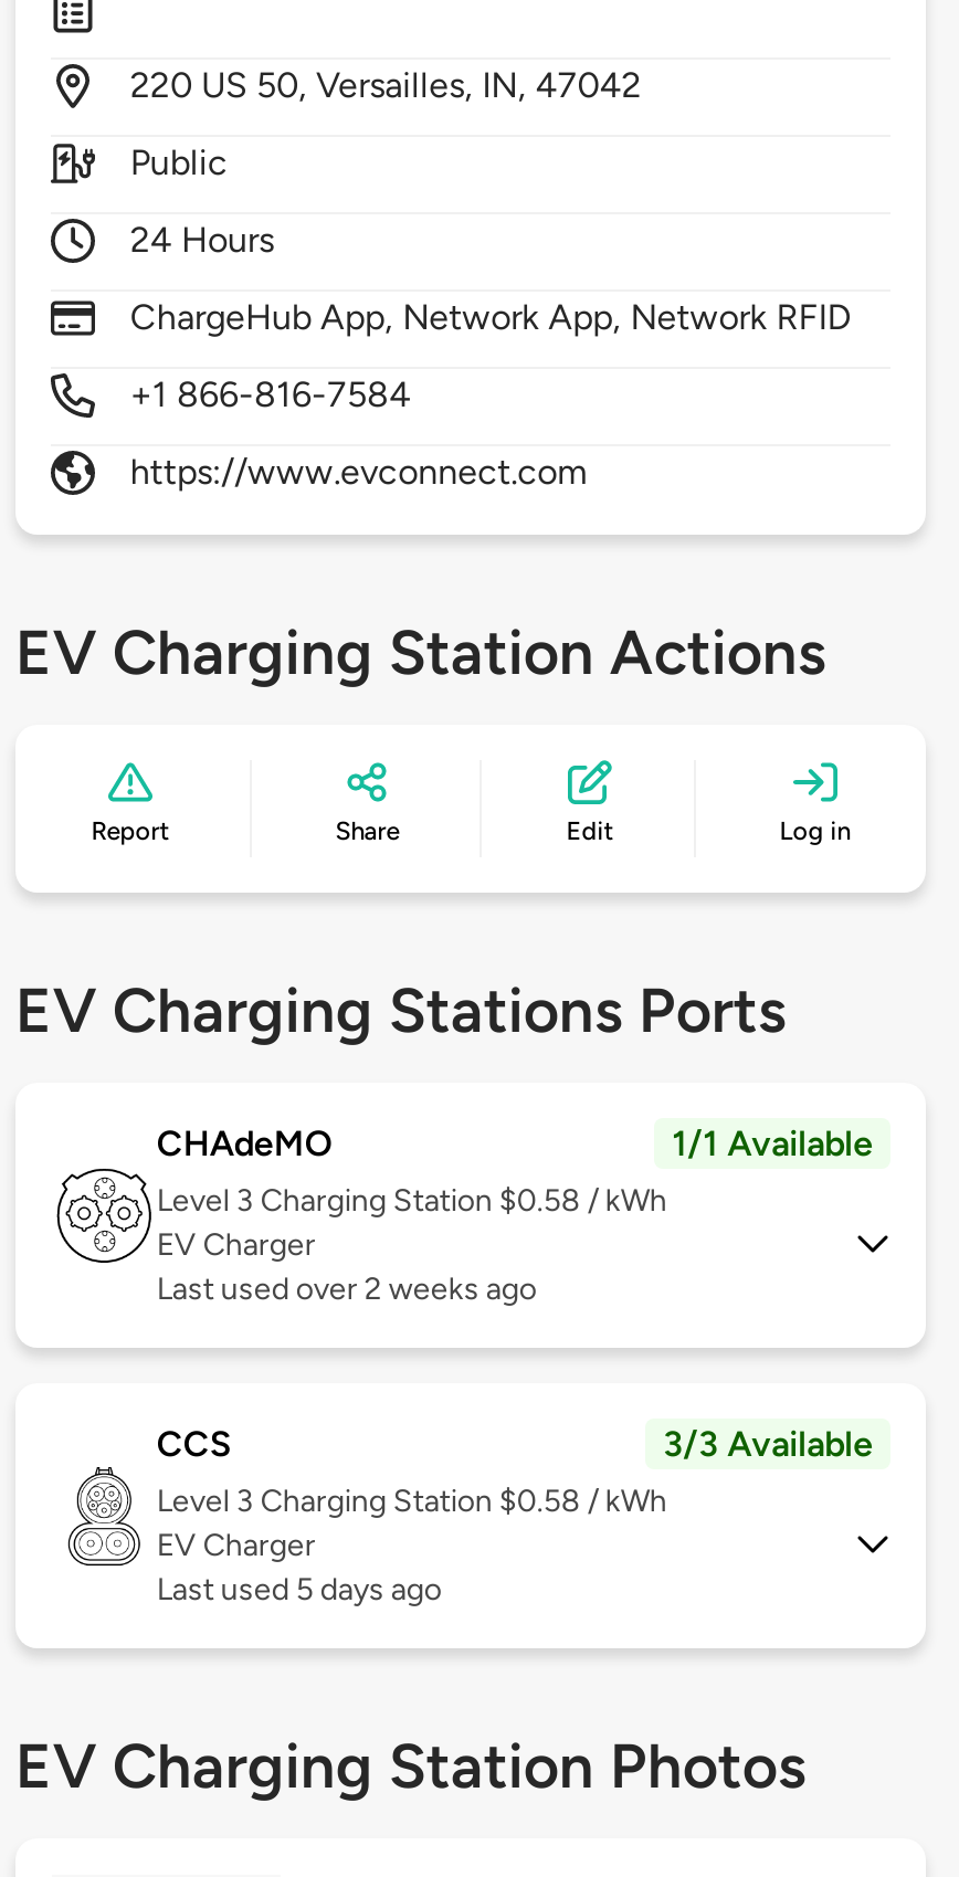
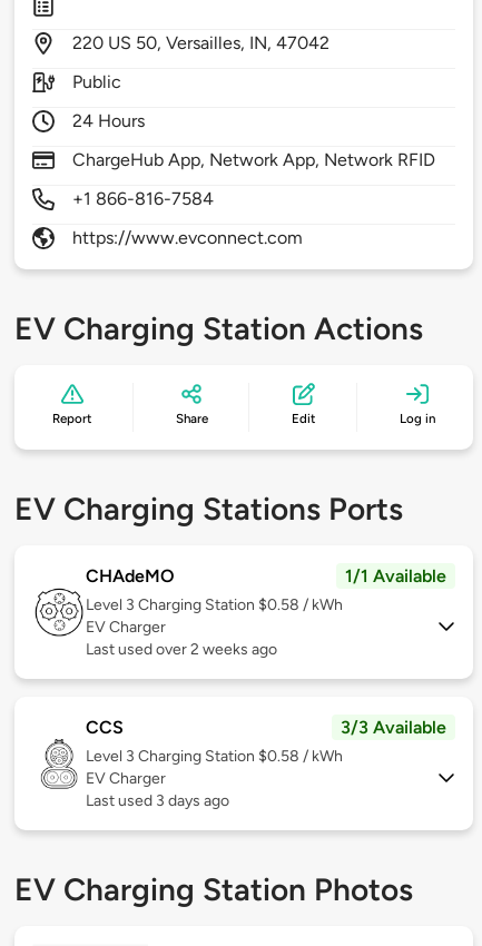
[157,1571,442,1609] Last used 5 days ago -> [86,792,229,810] Last used 3 days ago

